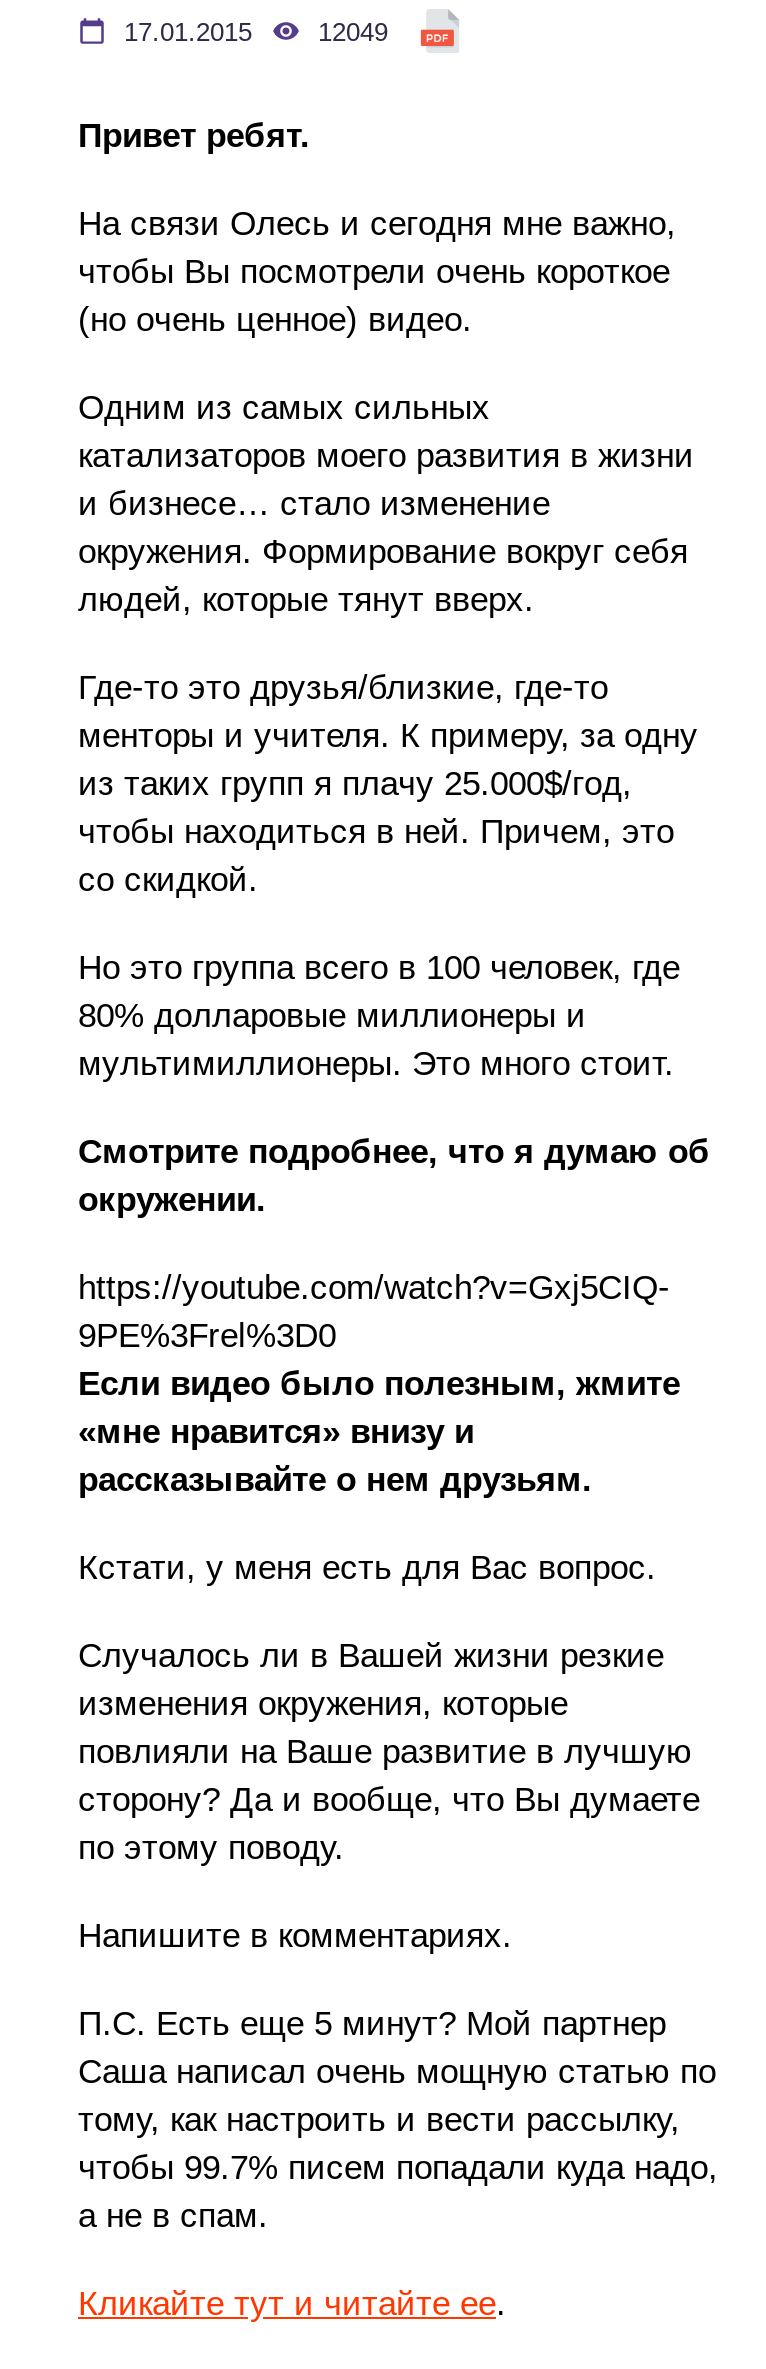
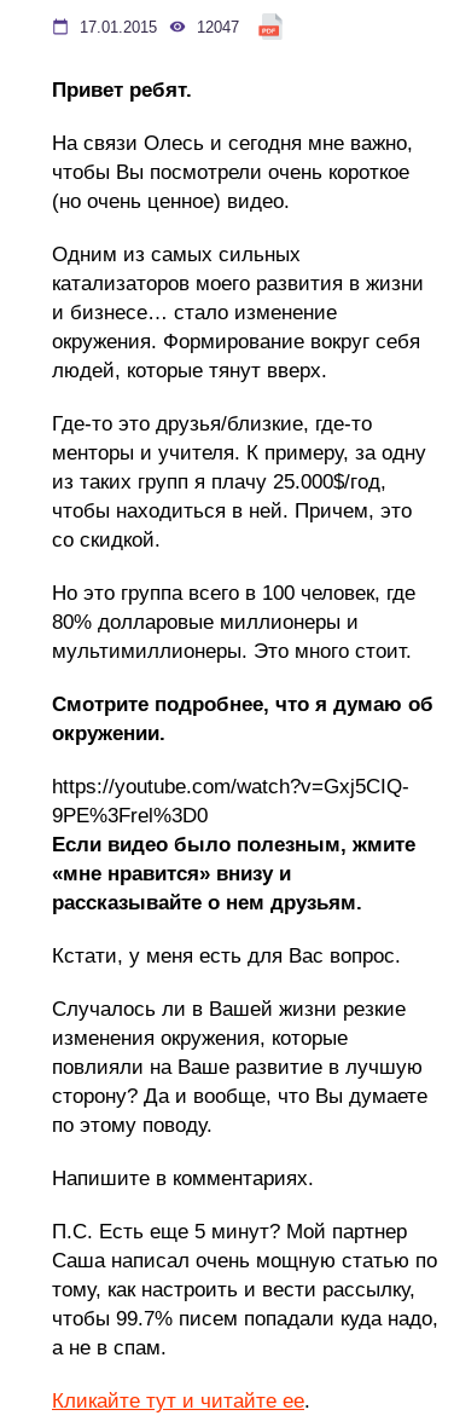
[318,16,388,46] 12049 -> [197,18,239,36] 12047

